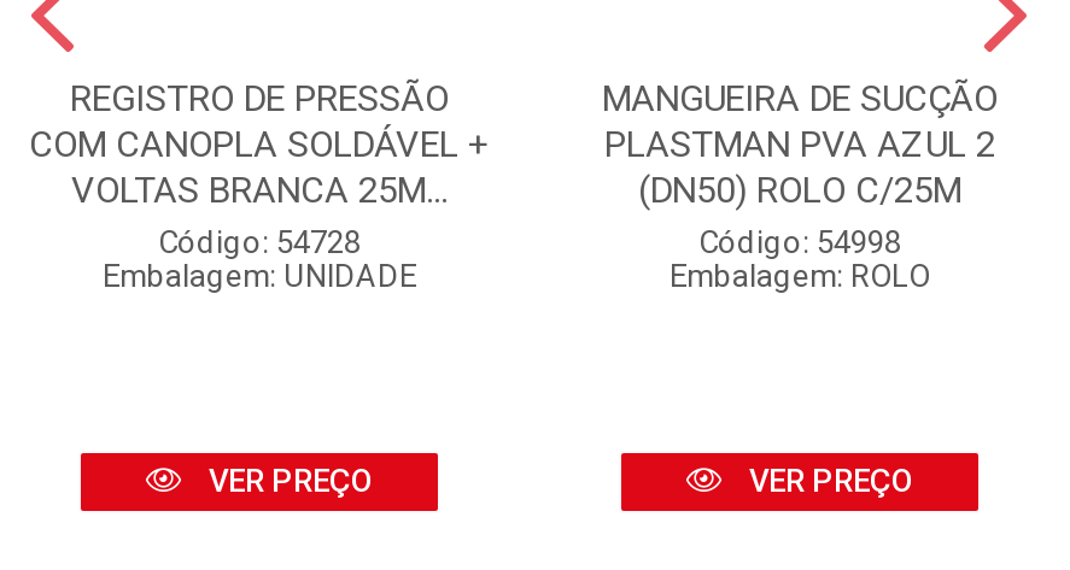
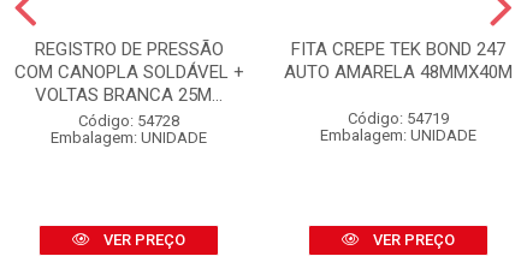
[602,76,998,293] MANGUEIRA DE SUCÇÃO | PLASTMAN PVA AZUL 2 | (DN50) ROLO C/25M | Código: 54998 | Embalagem: ROLO -> [284,38,513,144] FITA CREPE TEK BOND 247 | AUTO AMARELA 48MMX40M | Código: 54719 | Embalagem: UNIDADE

